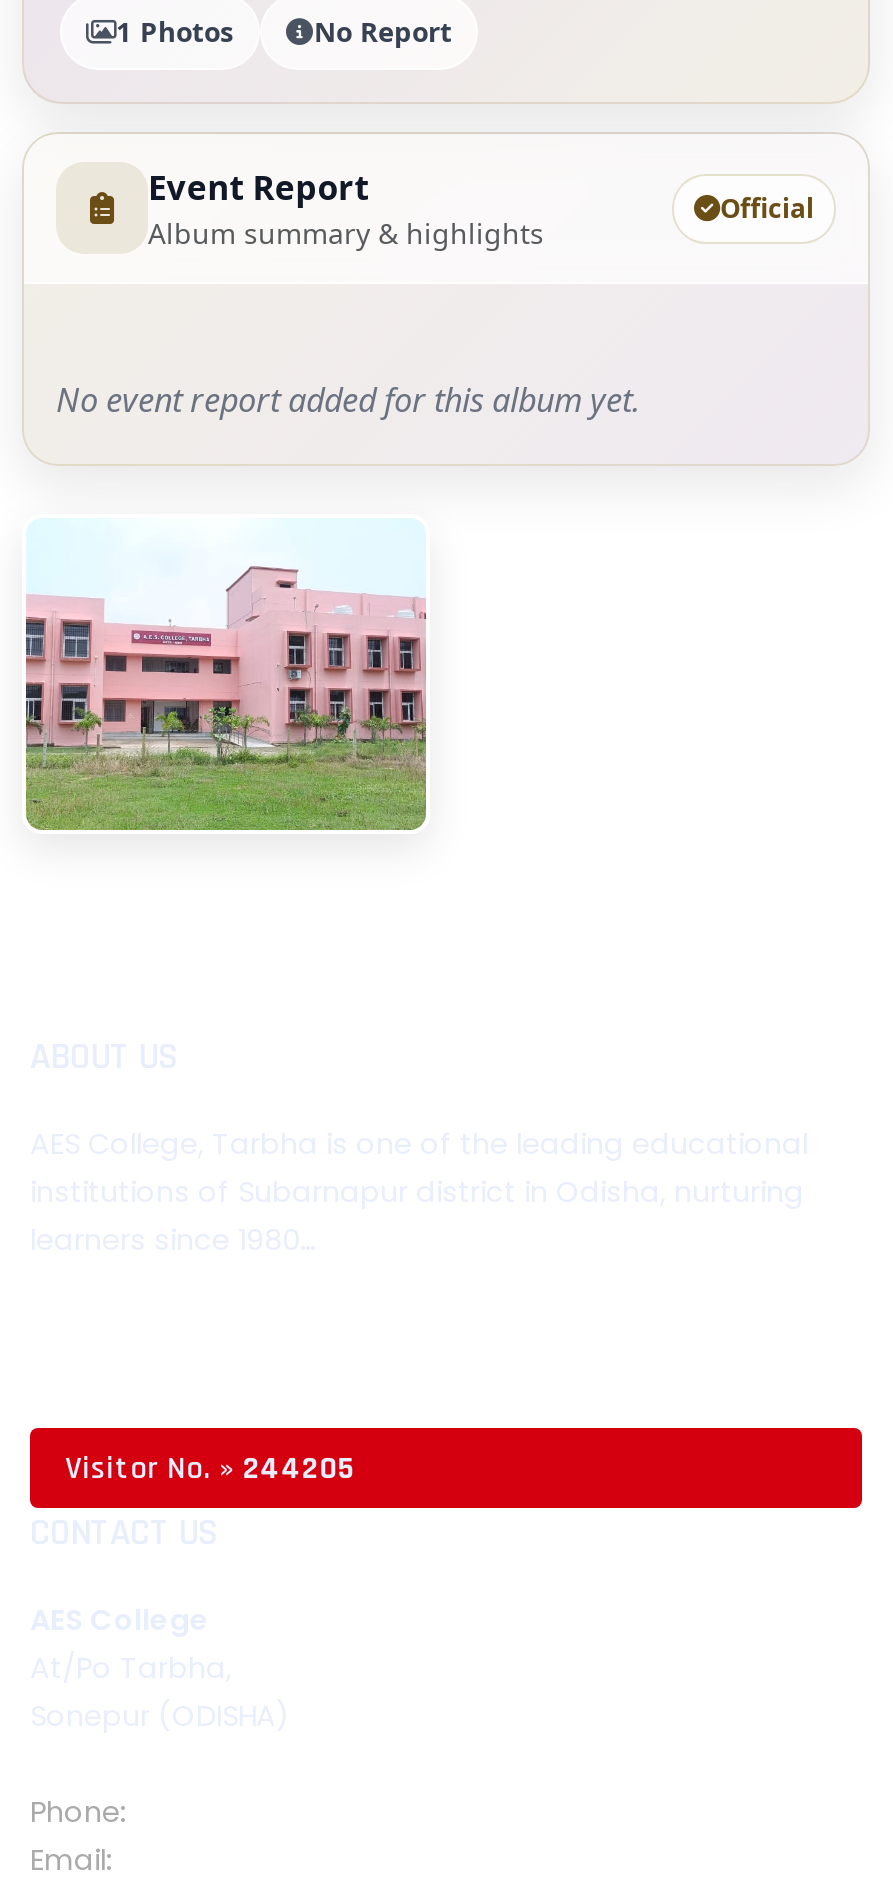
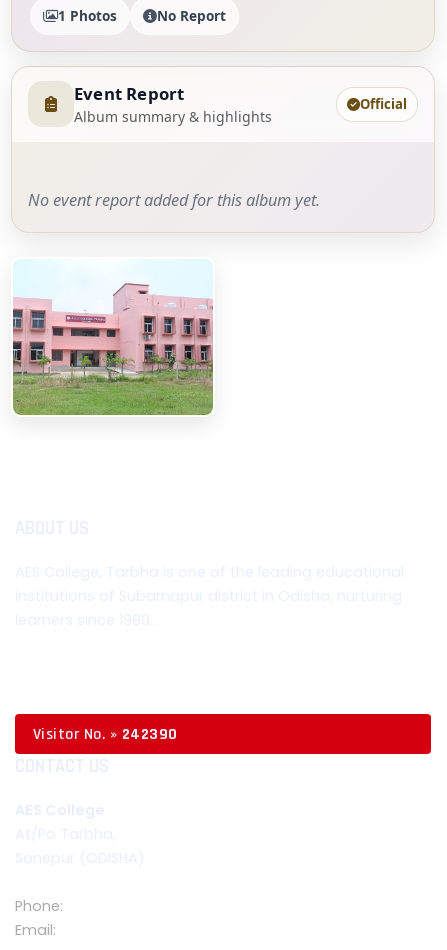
[65,1447,357,1489] Visitor No. » 244205 -> [33,724,178,745] Visitor No. » 242390

